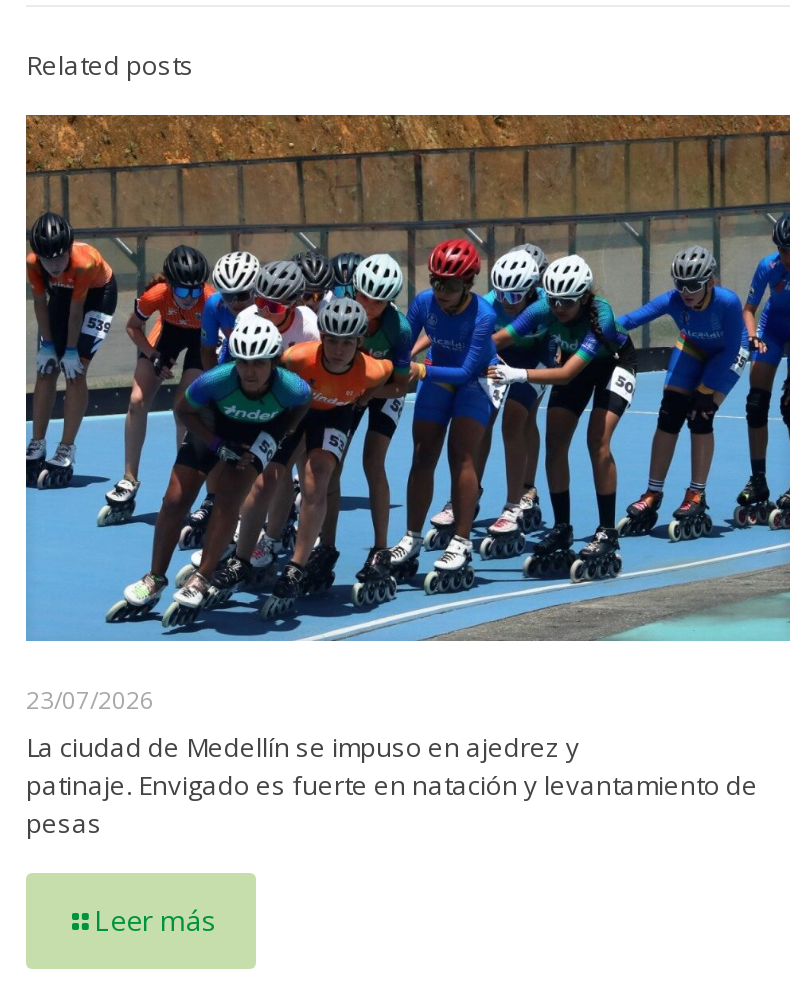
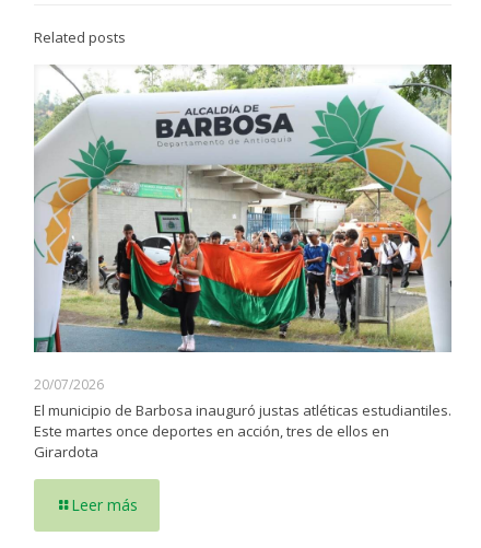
[24,113,792,841] [image] | 23/07/2026 | La ciudad de Medellín se impuso en ajedrez y | patinaje. Envigado es fuerte en natación y levantamiento de | pesas -> [33,63,453,462] [image] | 20/07/2026 | El municipio de Barbosa inauguró justas atléticas estudiantiles. | Este martes once deportes en acción, tres de ellos en | Girardota

